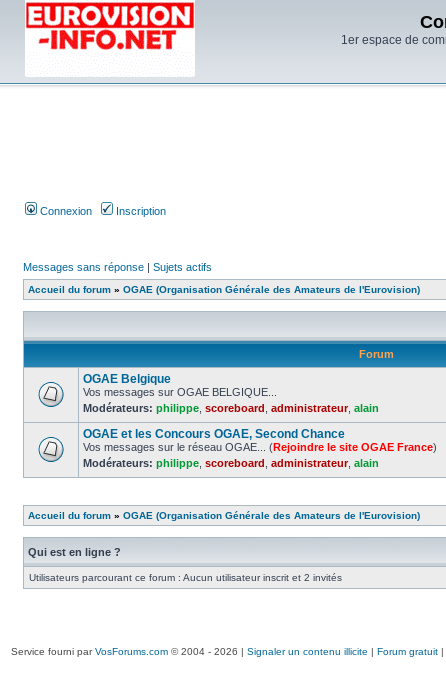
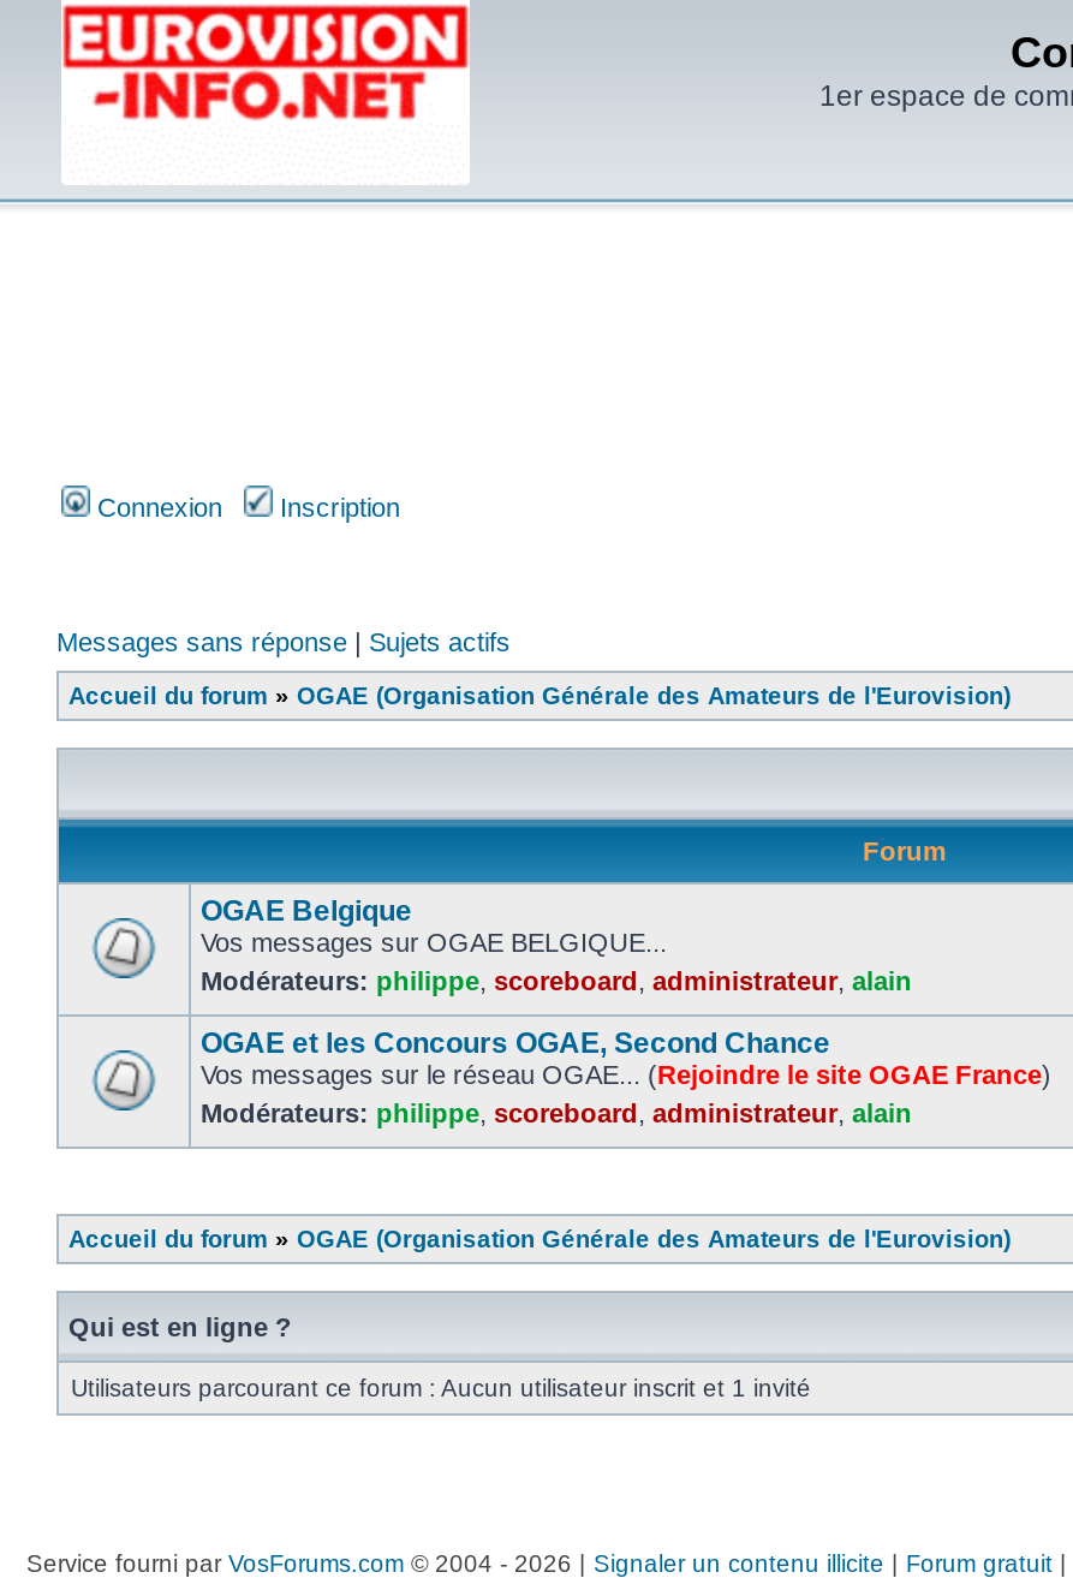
[29,572,342,583] Utilisateurs parcourant ce forum : Aucun utilisateur inscrit et 2 invités -> [71,1375,811,1401] Utilisateurs parcourant ce forum : Aucun utilisateur inscrit et 1 invité

